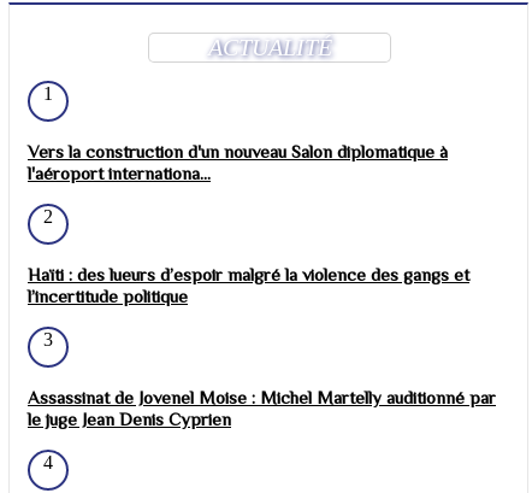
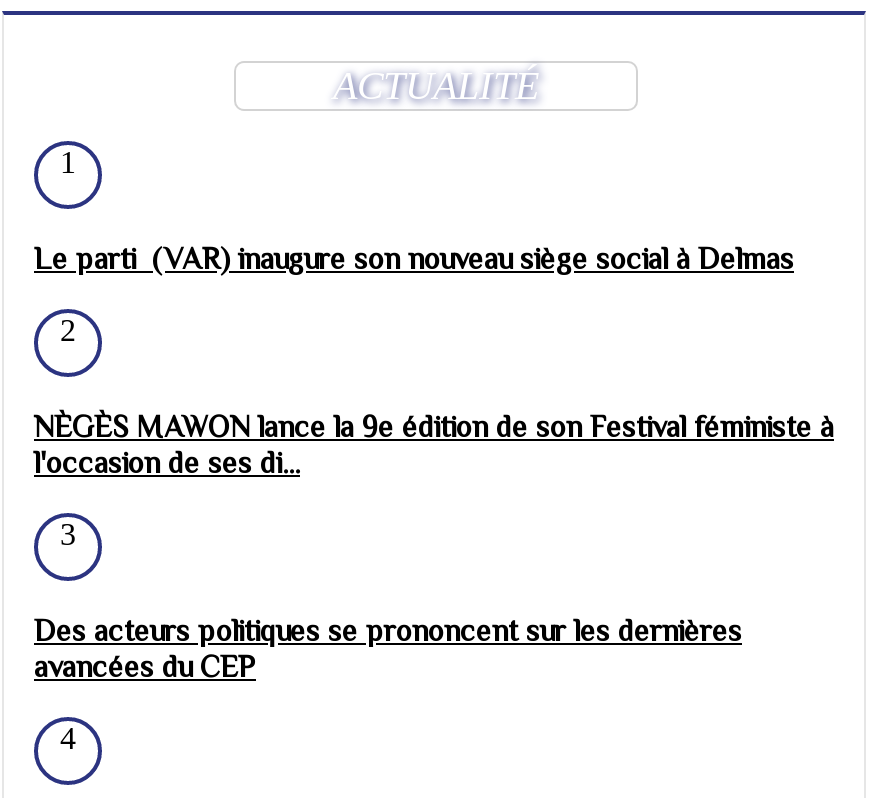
[28,141,448,183] Vers la construction d'un nouveau Salon diplomatique à | l'aéroport internationa... -> [34,241,794,275] Le parti (VAR) inaugure son nouveau siège social à Delmas
[28,264,469,306] Haïti : des lueurs d’espoir malgré la violence des gangs et | l’incertitude politique -> [34,409,834,479] NÈGÈS MAWON lance la 9e édition de son Festival féministe à | l'occasion de ses di...
[28,387,496,429] Assassinat de Jovenel Moise : Michel Martelly auditionné par | le juge Jean Denis Cyprien -> [34,613,742,683] Des acteurs politiques se prononcent sur les dernières | avancées du CEP

